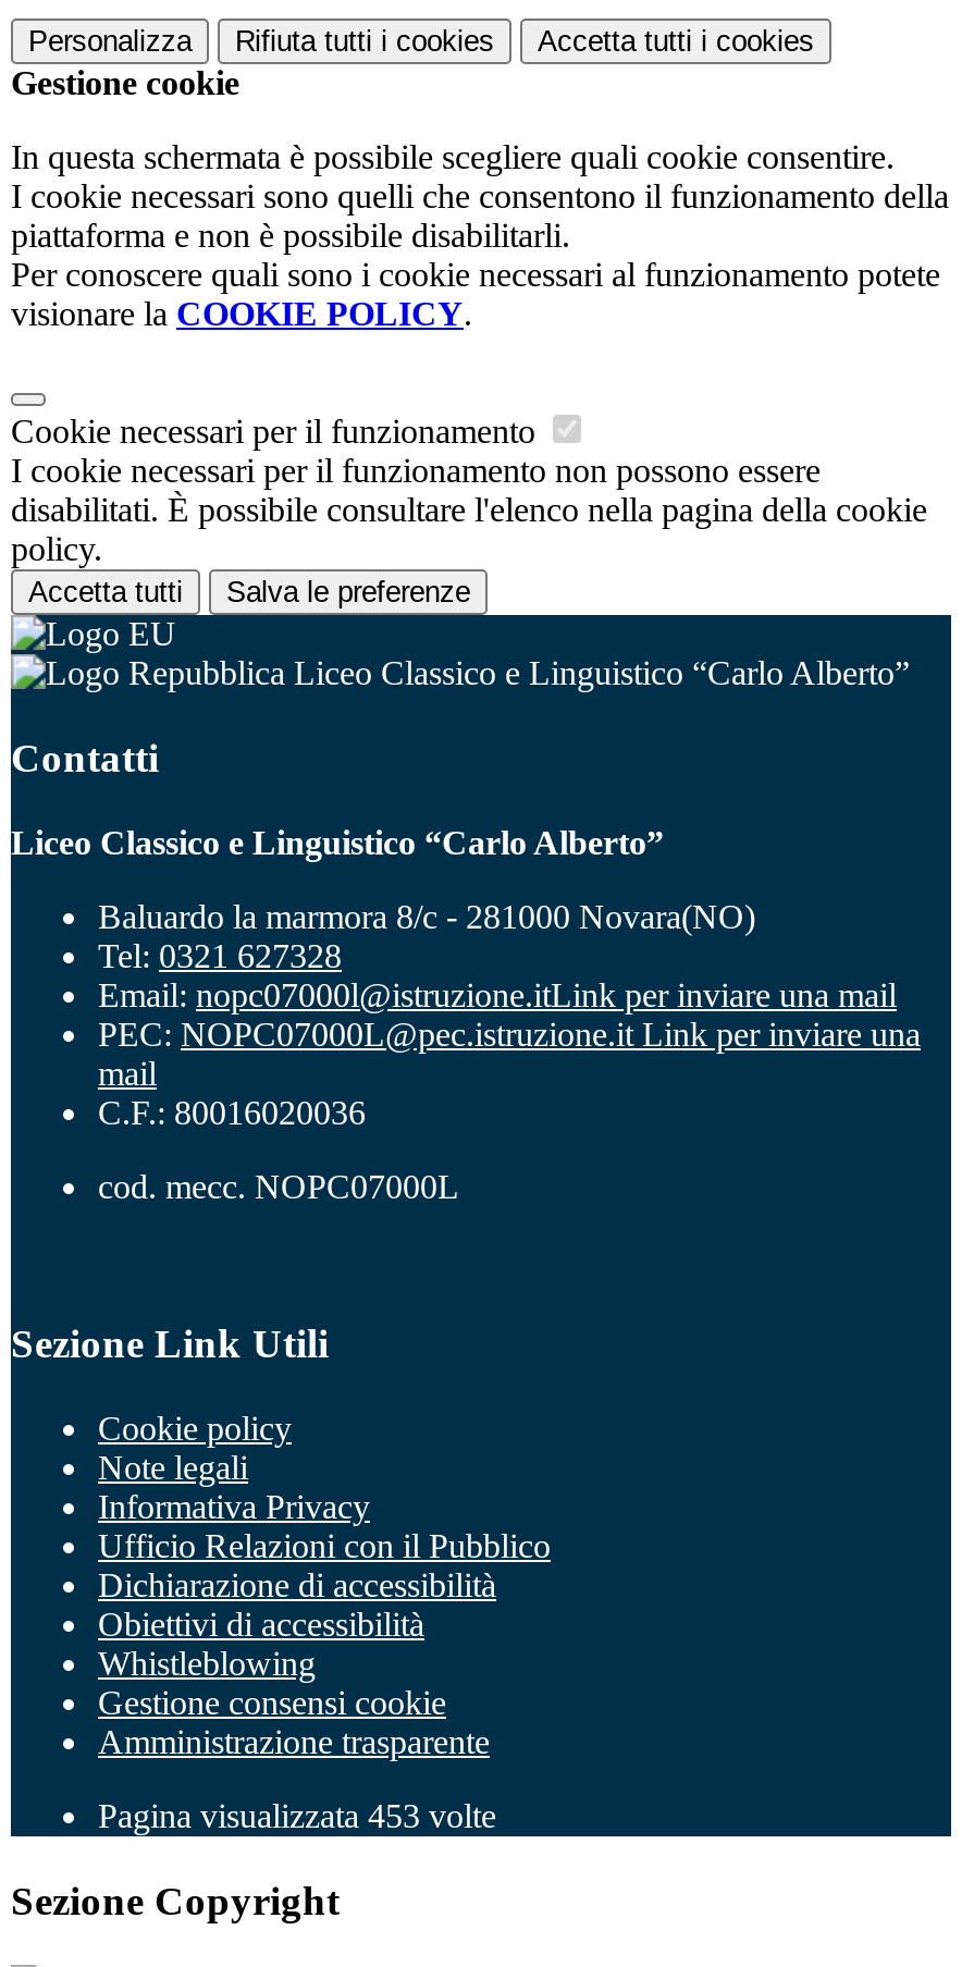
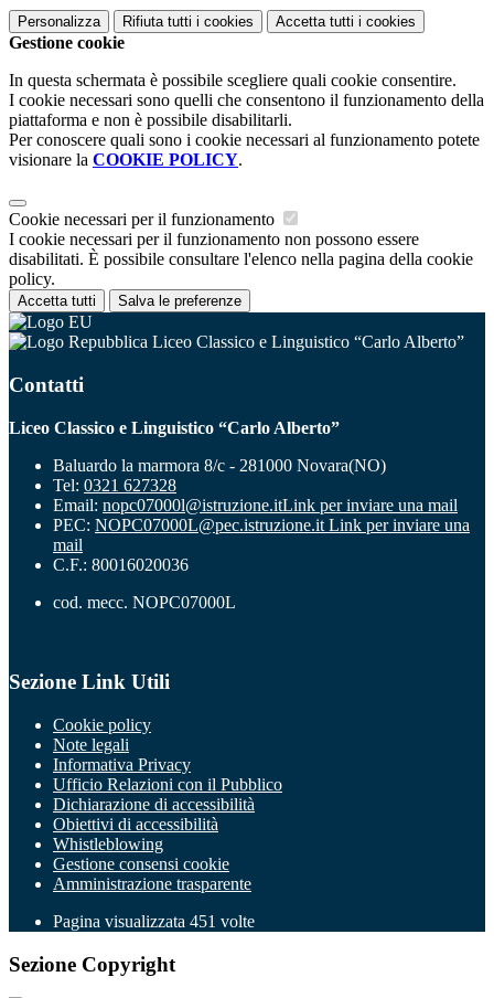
[98,1797,496,1834] Pagina visualizzata 453 volte -> [53,912,255,931] Pagina visualizzata 451 volte

